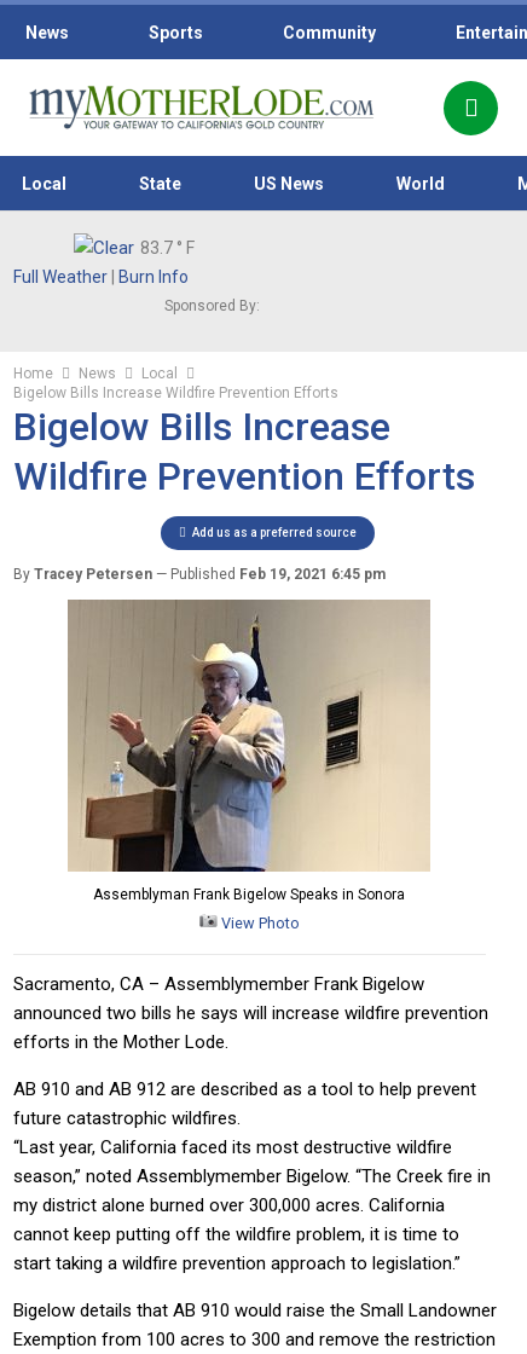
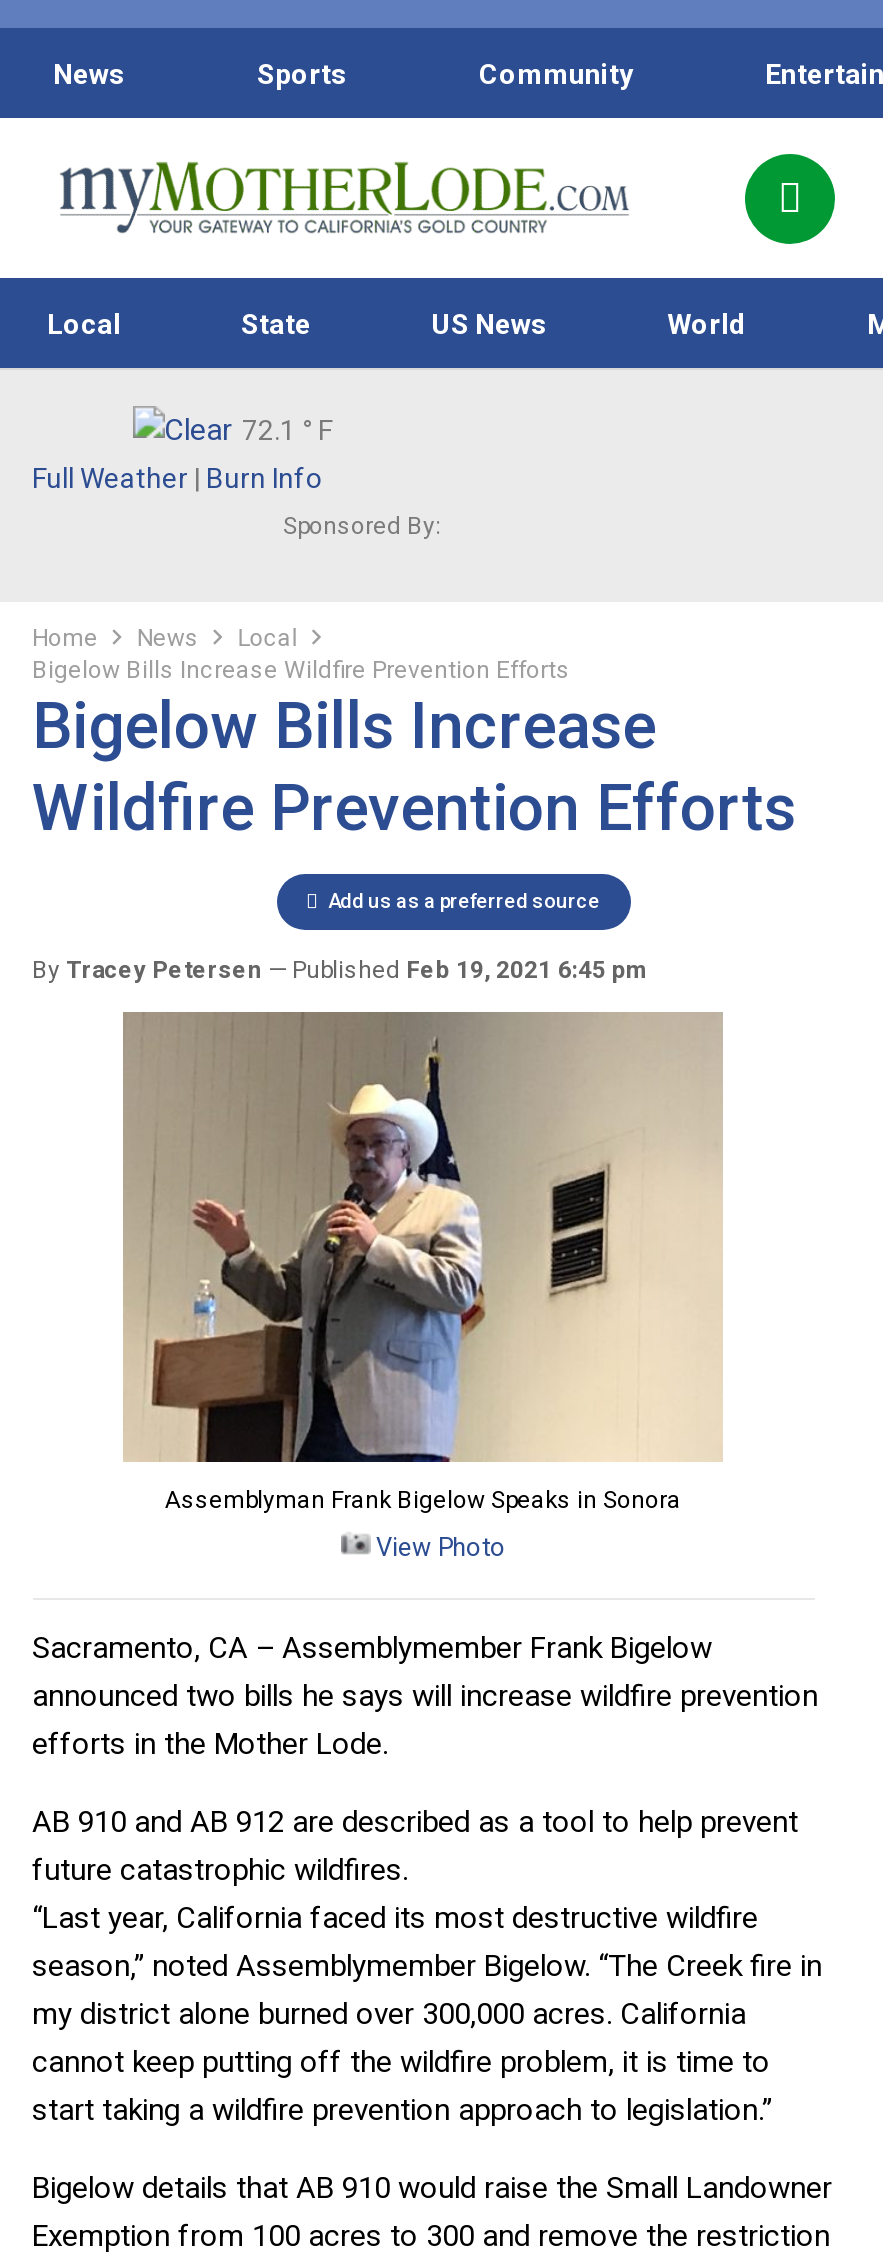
[140,238,194,258] 83.7 ° F -> [242,414,332,446] 72.1 ° F

